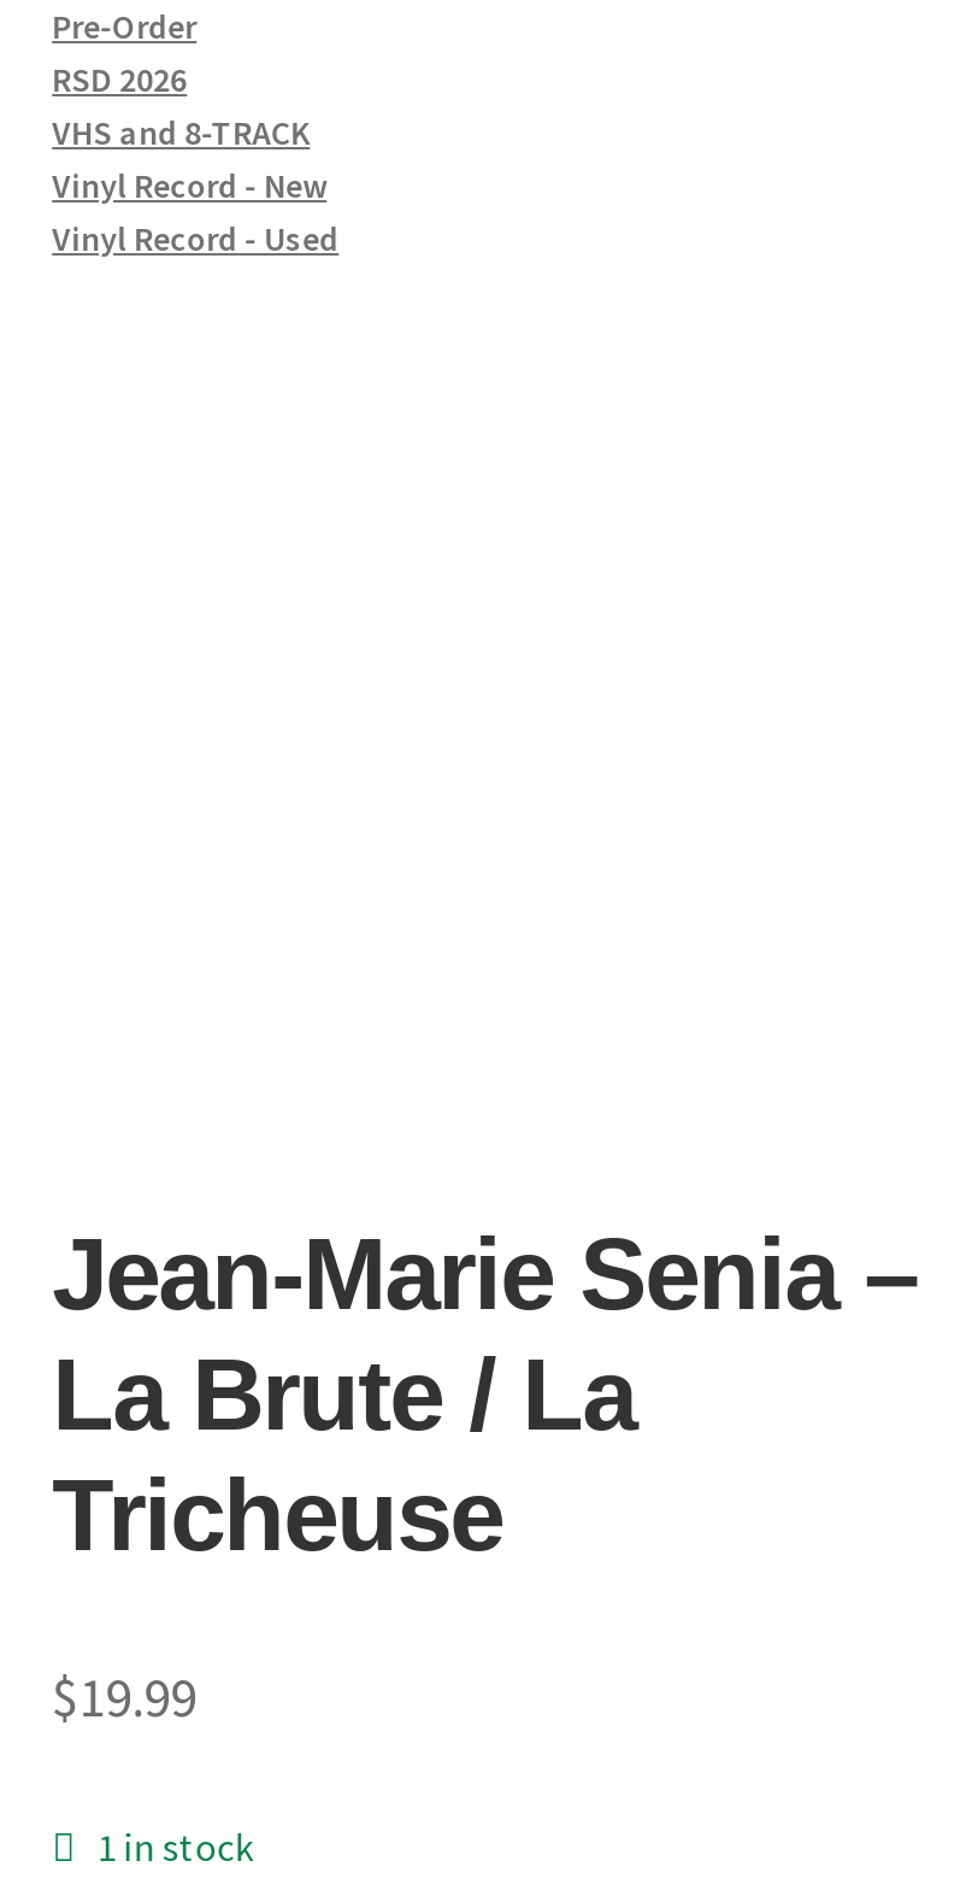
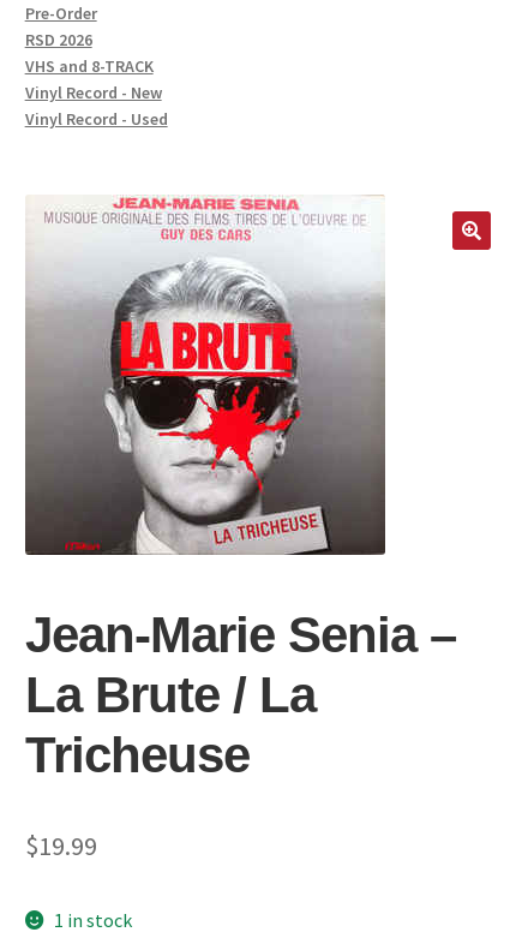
none -> [24,195,386,556] [image]
none -> [451,210,492,251] [image]

